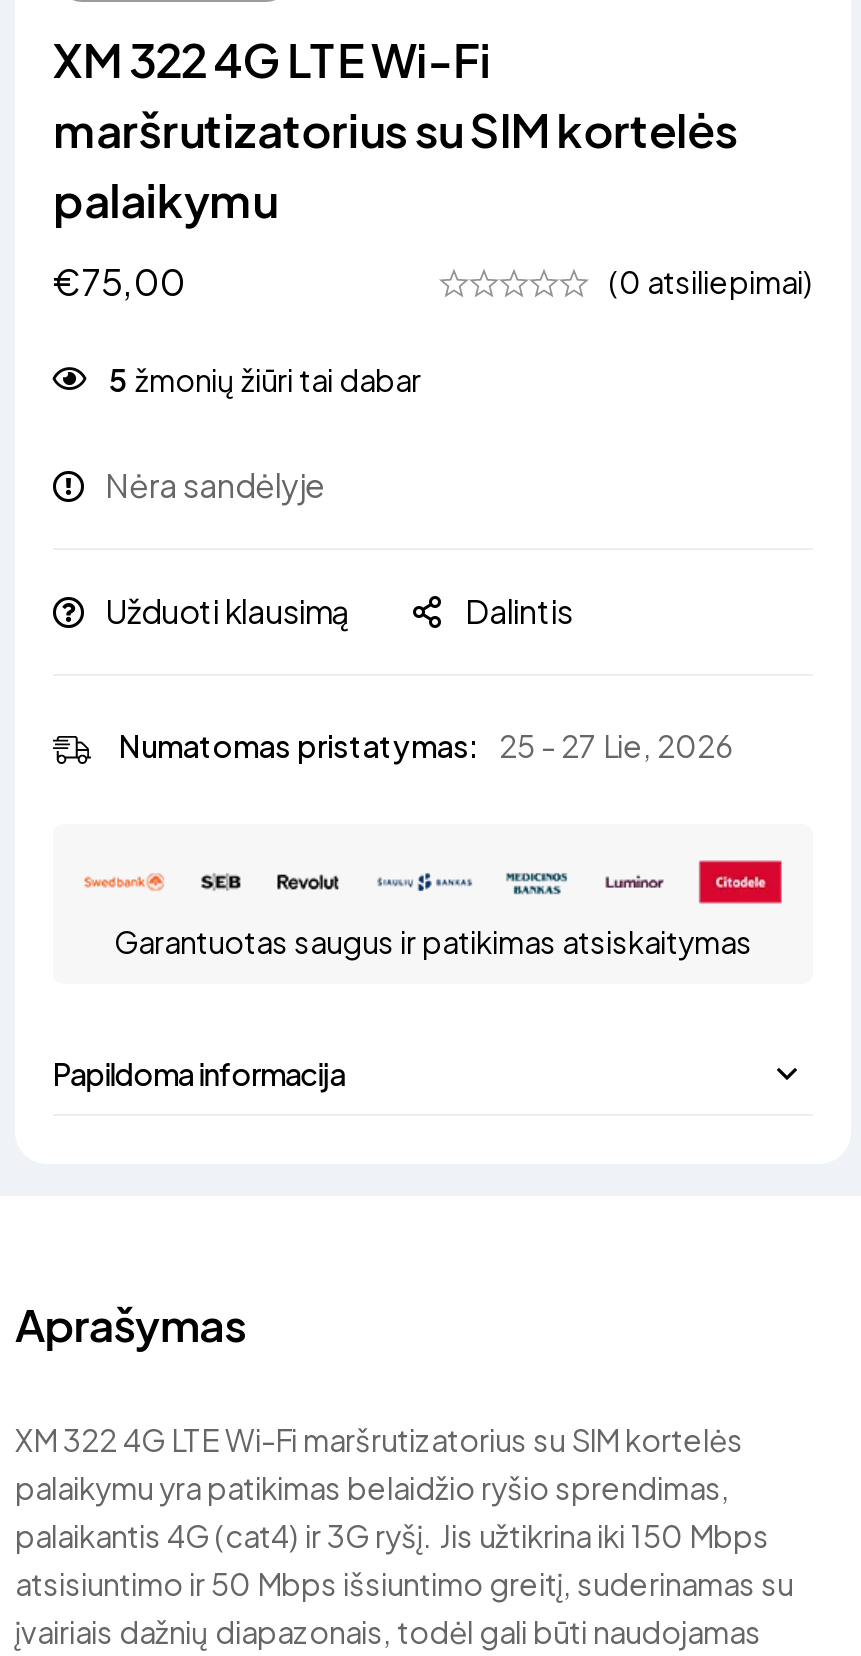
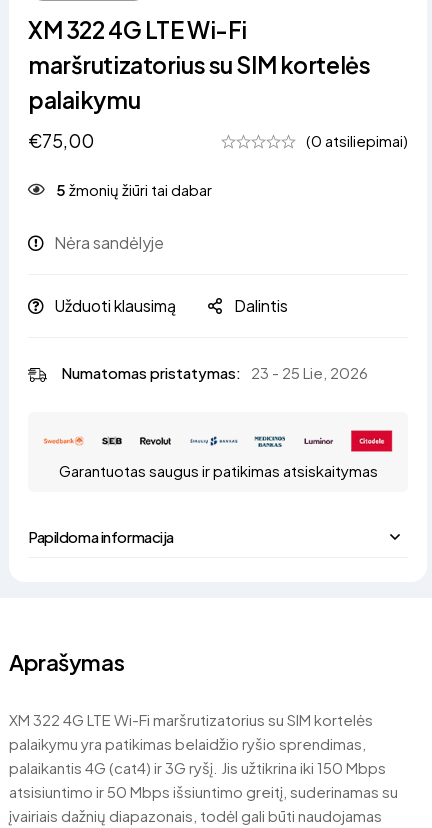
[119,726,733,764] Numatomas pristatymas: 25 - 27 Lie, 2026 -> [61,363,368,382] Numatomas pristatymas: 23 - 25 Lie, 2026

